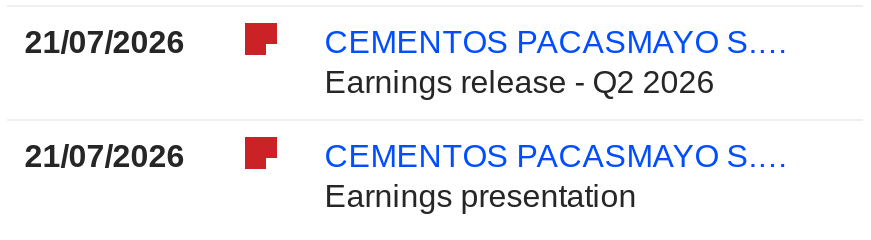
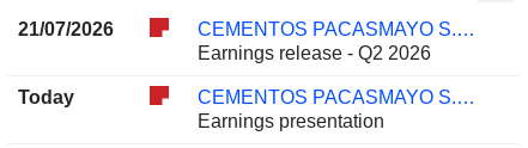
[25,138,185,172] 21/07/2026 -> [18,87,74,107] Today

